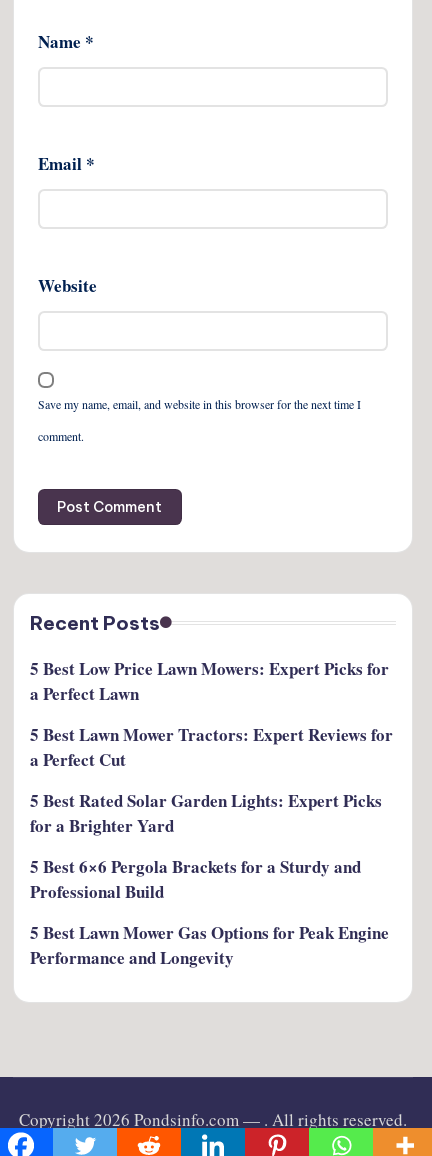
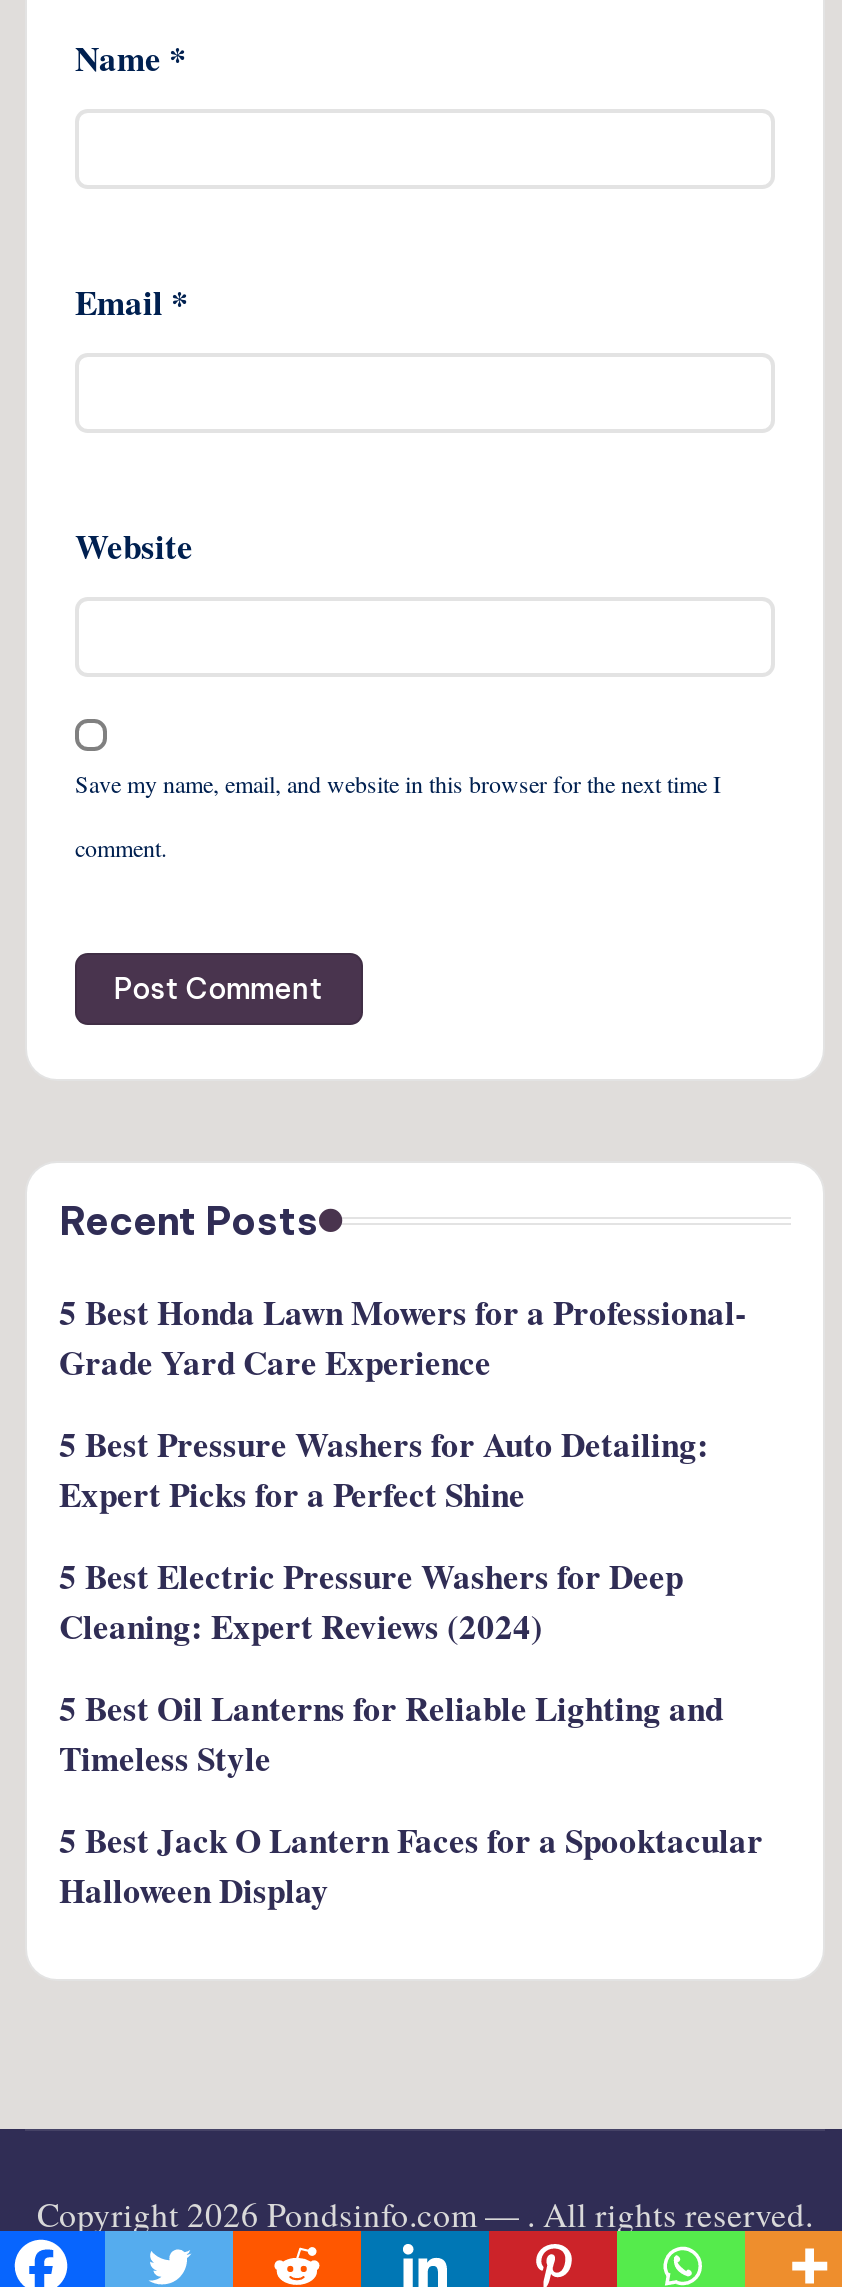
[30,655,389,705] 5 Best Low Price Lawn Mowers: Expert Picks for | a Perfect Lawn -> [59,1286,747,1386] 5 Best Honda Lawn Mowers for a Professional- | Grade Yard Care Experience
[30,721,393,771] 5 Best Lawn Mower Tractors: Expert Reviews for | a Perfect Cut -> [59,1418,709,1518] 5 Best Pressure Washers for Auto Detailing: | Expert Picks for a Perfect Shine
[30,787,382,837] 5 Best Rated Solar Garden Lights: Expert Picks | for a Brighter Yard -> [59,1550,683,1650] 5 Best Electric Pressure Washers for Deep | Cleaning: Expert Reviews (2024)
[30,853,361,903] 5 Best 6×6 Pergola Brackets for a Sturdy and | Professional Build -> [59,1682,723,1782] 5 Best Oil Lanterns for Reliable Lighting and | Timeless Style
[30,919,389,969] 5 Best Lawn Mower Gas Options for Peak Engine | Performance and Longevity -> [59,1814,763,1914] 5 Best Jack O Lantern Faces for a Spooktacular | Halloween Display

